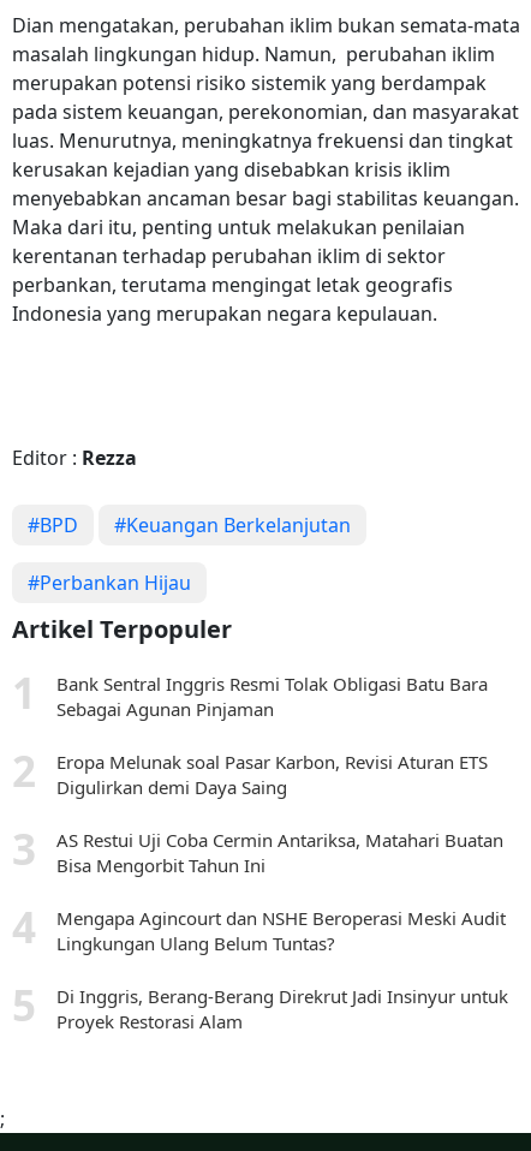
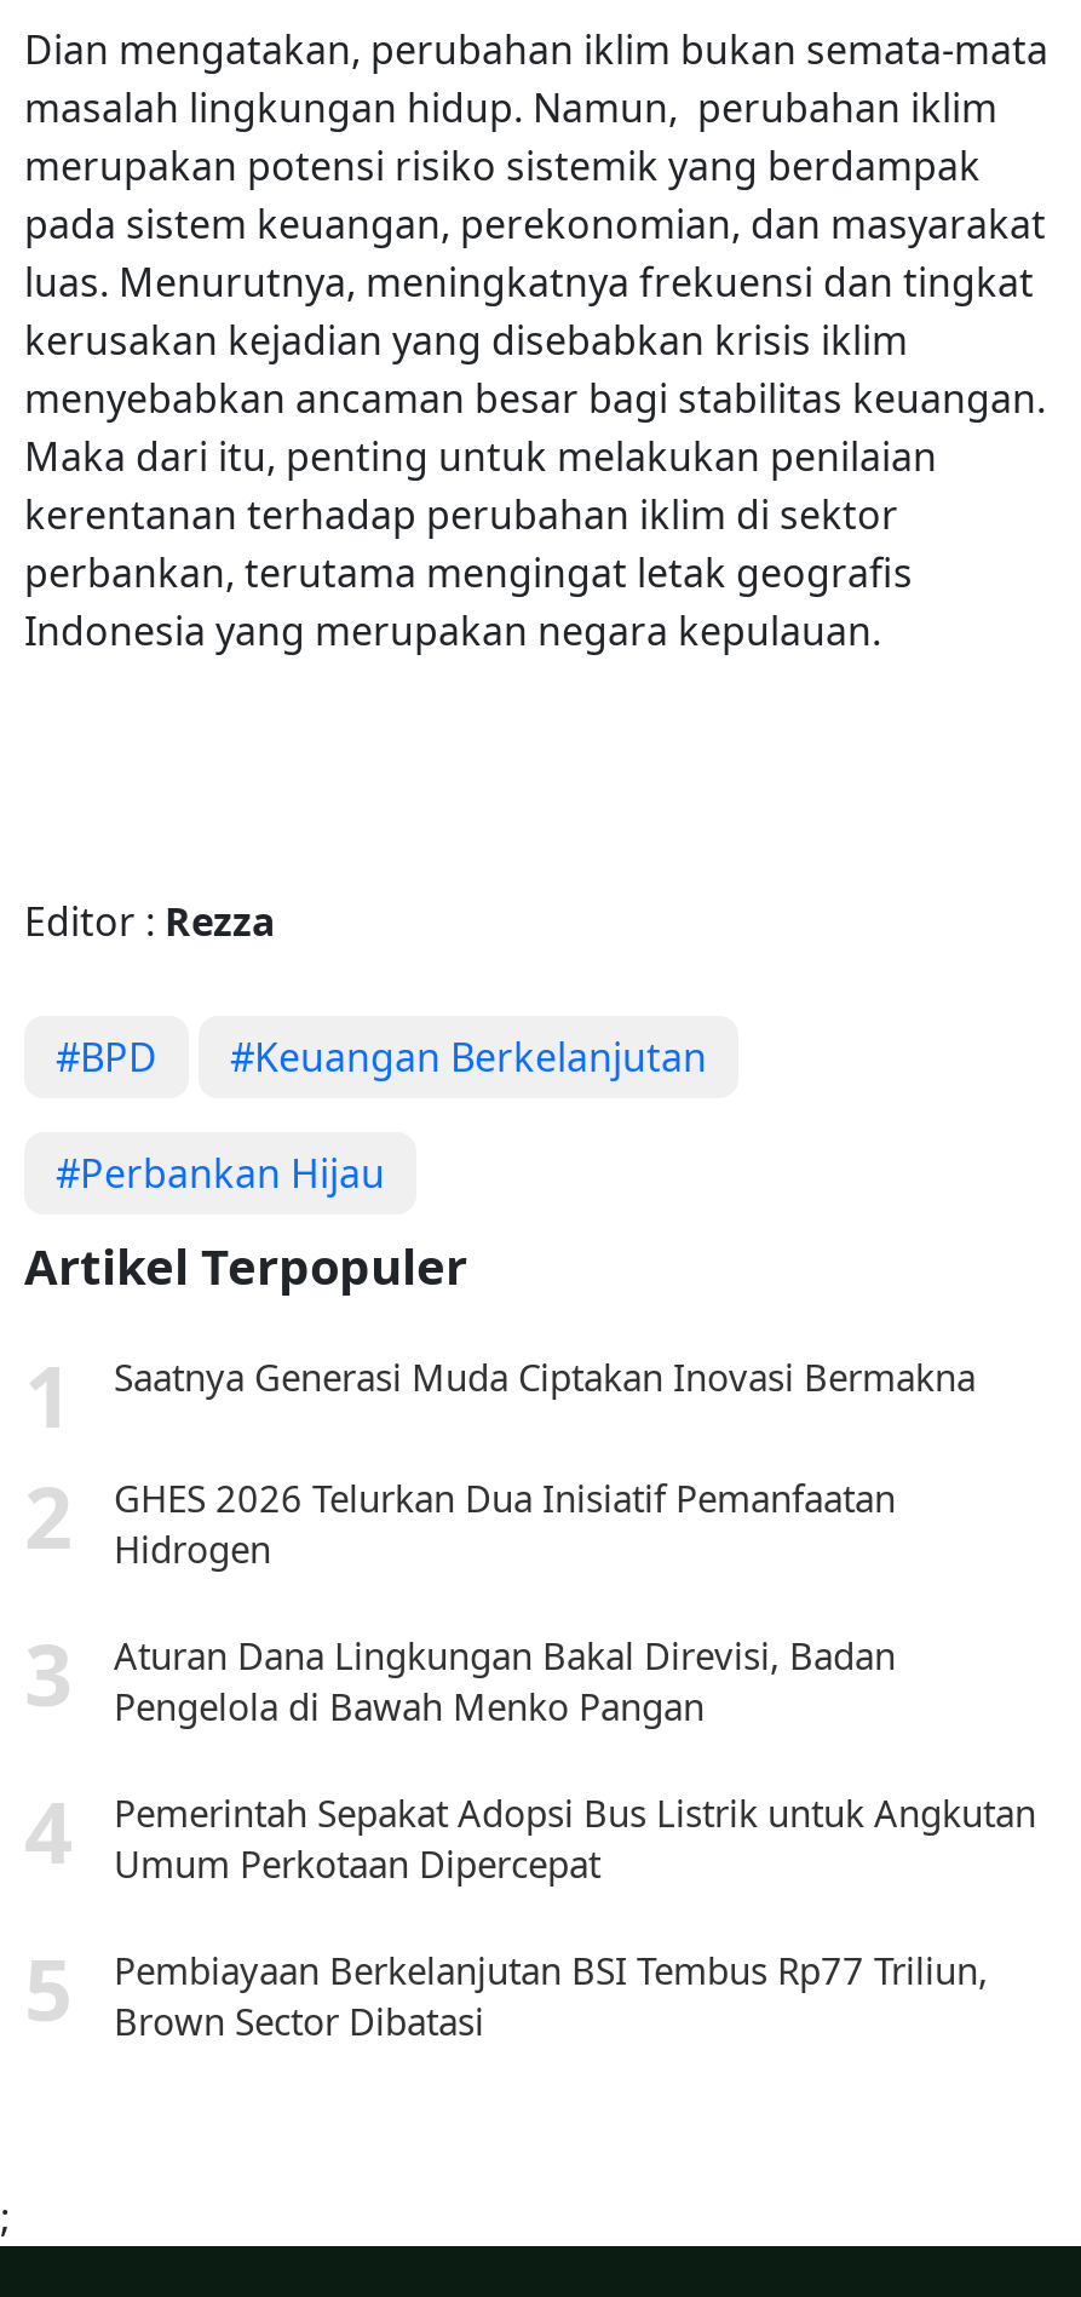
[56,672,488,721] Bank Sentral Inggris Resmi Tolak Obligasi Batu Bara | Sebagai Agunan Pinjaman -> [114,1353,976,1401] Saatnya Generasi Muda Ciptakan Inovasi Bermakna
[56,750,488,799] Eropa Melunak soal Pasar Karbon, Revisi Aturan ETS | Digulirkan demi Daya Saing -> [114,1474,896,1573] GHES 2026 Telurkan Dua Inisiatif Pemanfaatan | Hidrogen
[56,828,503,877] AS Restui Uji Coba Cermin Antariksa, Matahari Buatan | Bisa Mengorbit Tahun Ini -> [114,1631,896,1730] Aturan Dana Lingkungan Bakal Direvisi, Badan | Pengelola di Bawah Menko Pangan
[56,906,506,955] Mengapa Agincourt dan NSHE Beroperasi Meski Audit | Lingkungan Ulang Belum Tuntas? -> [114,1788,1036,1888] Pemerintah Sepakat Adopsi Bus Listrik untuk Angkutan | Umum Perkotaan Dipercepat
[56,984,508,1033] Di Inggris, Berang-Berang Direkrut Jadi Insinyur untuk | Proyek Restorasi Alam -> [114,1946,988,2045] Pembiayaan Berkelanjutan BSI Tembus Rp77 Triliun, | Brown Sector Dibatasi

